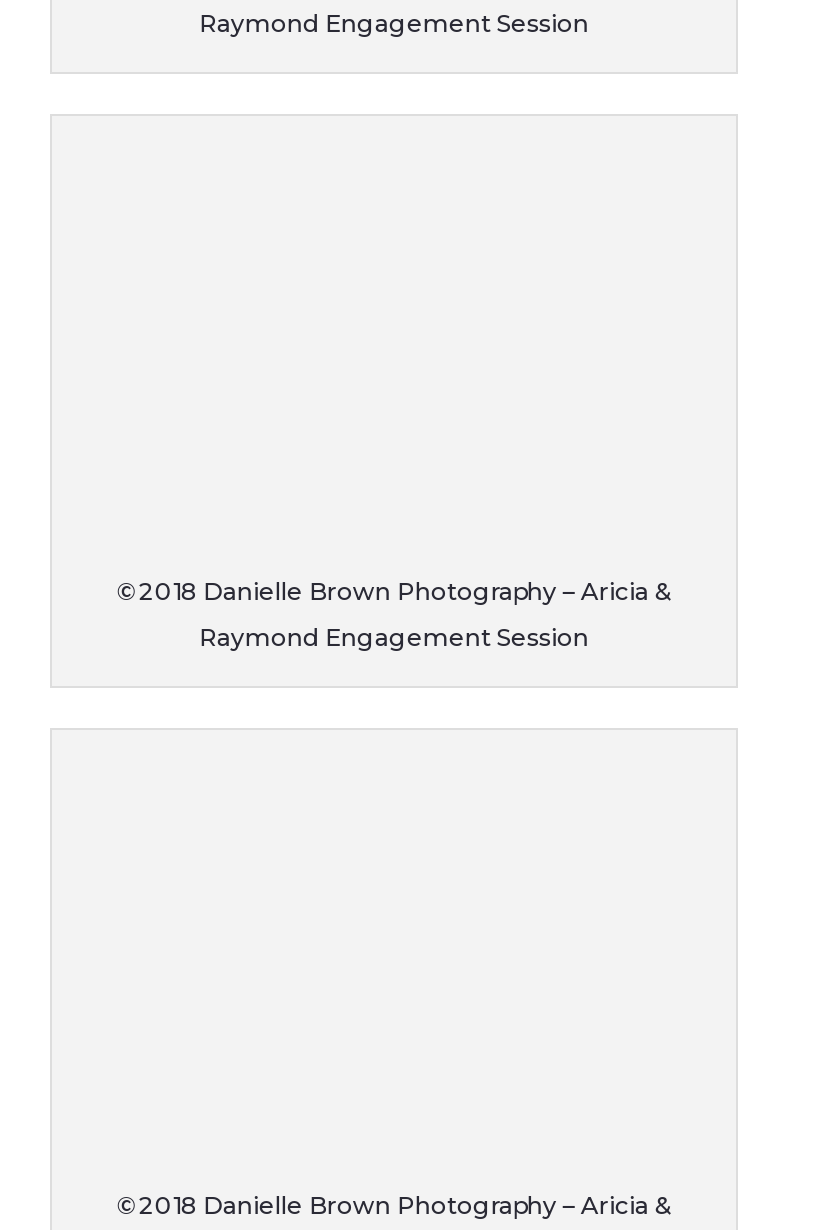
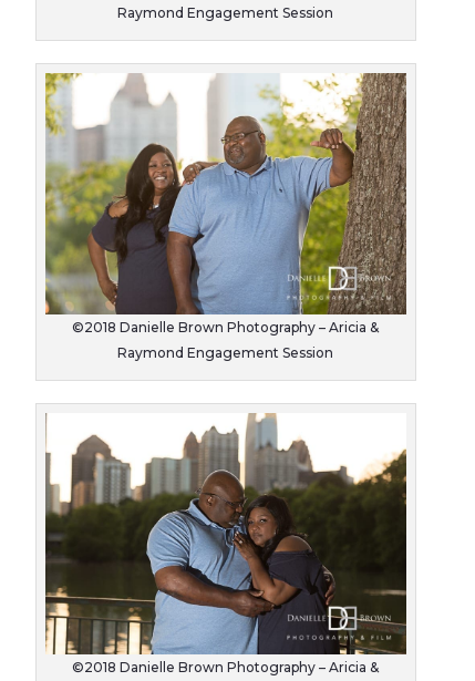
none -> [44,72,407,316] [image]
none -> [44,412,407,656] [image]

